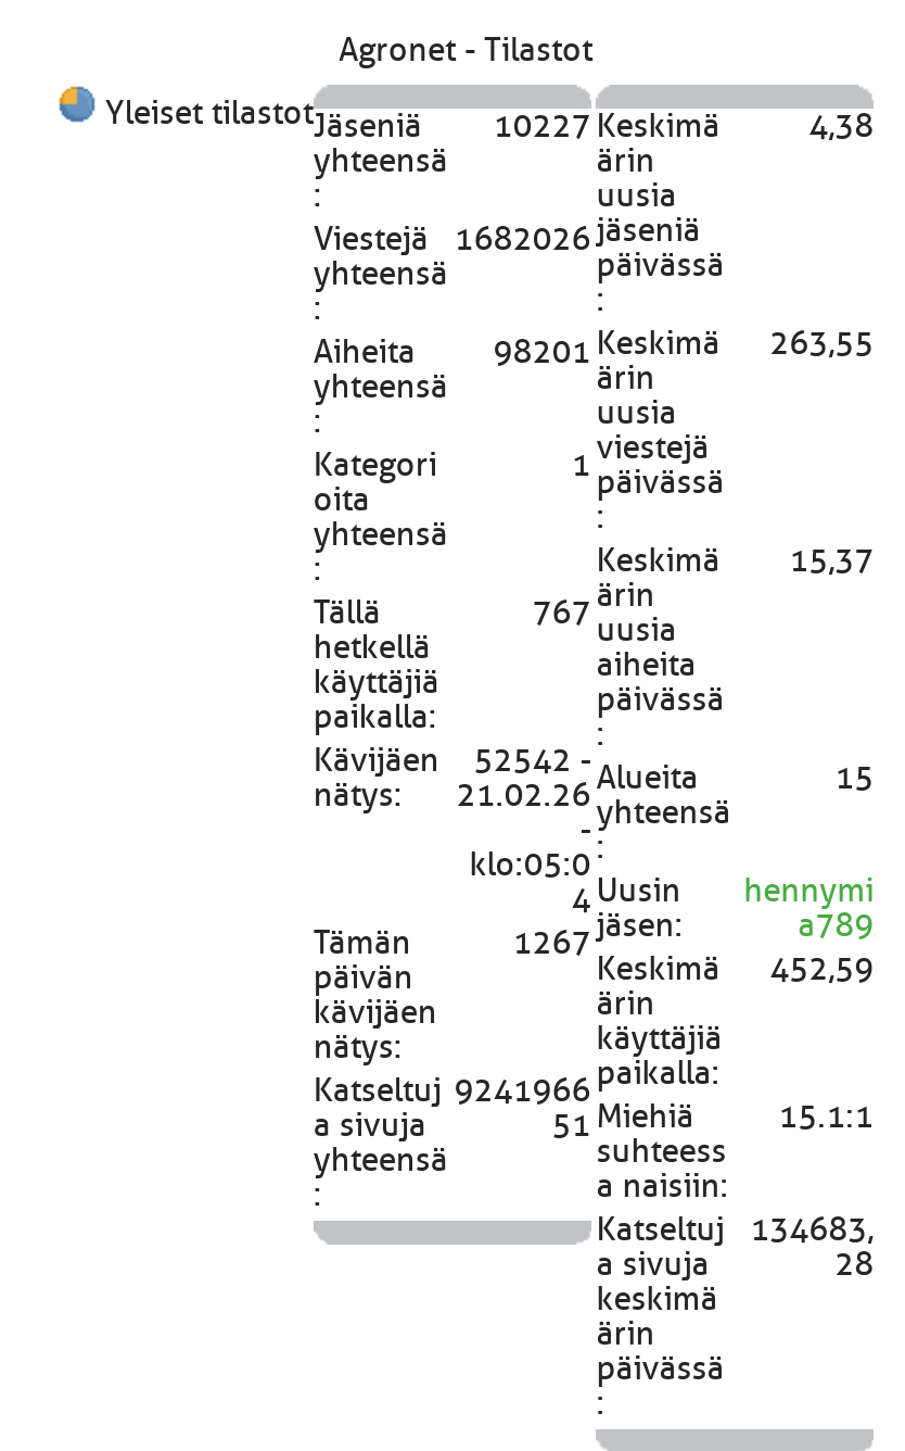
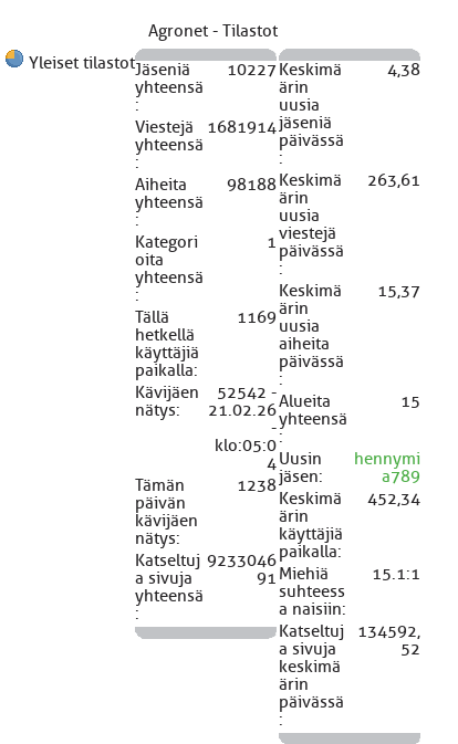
[313,210,701,257] Viestejä 1682026 jäseniä -> [135,112,332,137] Viestejä 1681914 jäseniä
[493,331,591,370] 98201 -> [226,174,276,194] 98188
[770,323,874,362] 263,55 -> [367,170,420,190] 263,61
[532,575,677,648] 767 ärin uusia -> [236,298,320,336] 1169 ärin uusia
[513,905,683,961] 1267 jäsen: -> [236,466,323,495] 1238 jäsen:
[596,948,874,987] Keskimä 452,59 -> [279,488,420,508] Keskimä 452,34
[313,1052,720,1109] Katseltuj 9241966 paikalla: -> [135,541,342,570] Katseltuj 9233046 paikalla:
[552,1096,694,1144] 51 Miehiä -> [256,563,329,588] 91 Miehiä
[596,1209,874,1248] Katseltuj 134683, -> [279,621,420,641] Katseltuj 134592,
[835,1244,874,1283] 28 -> [401,638,420,658] 52

